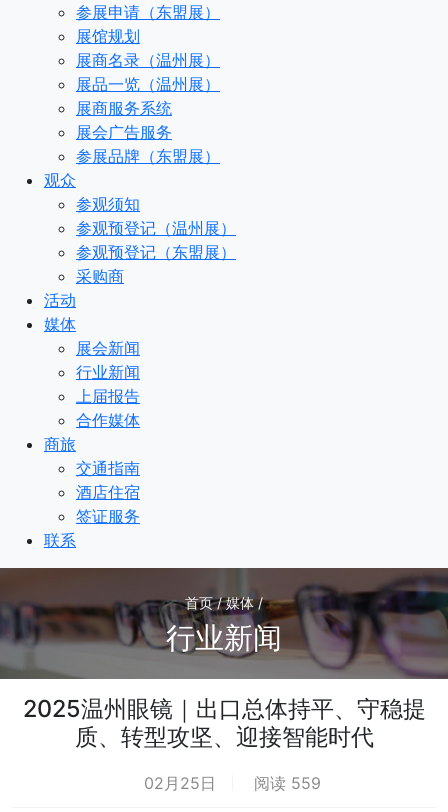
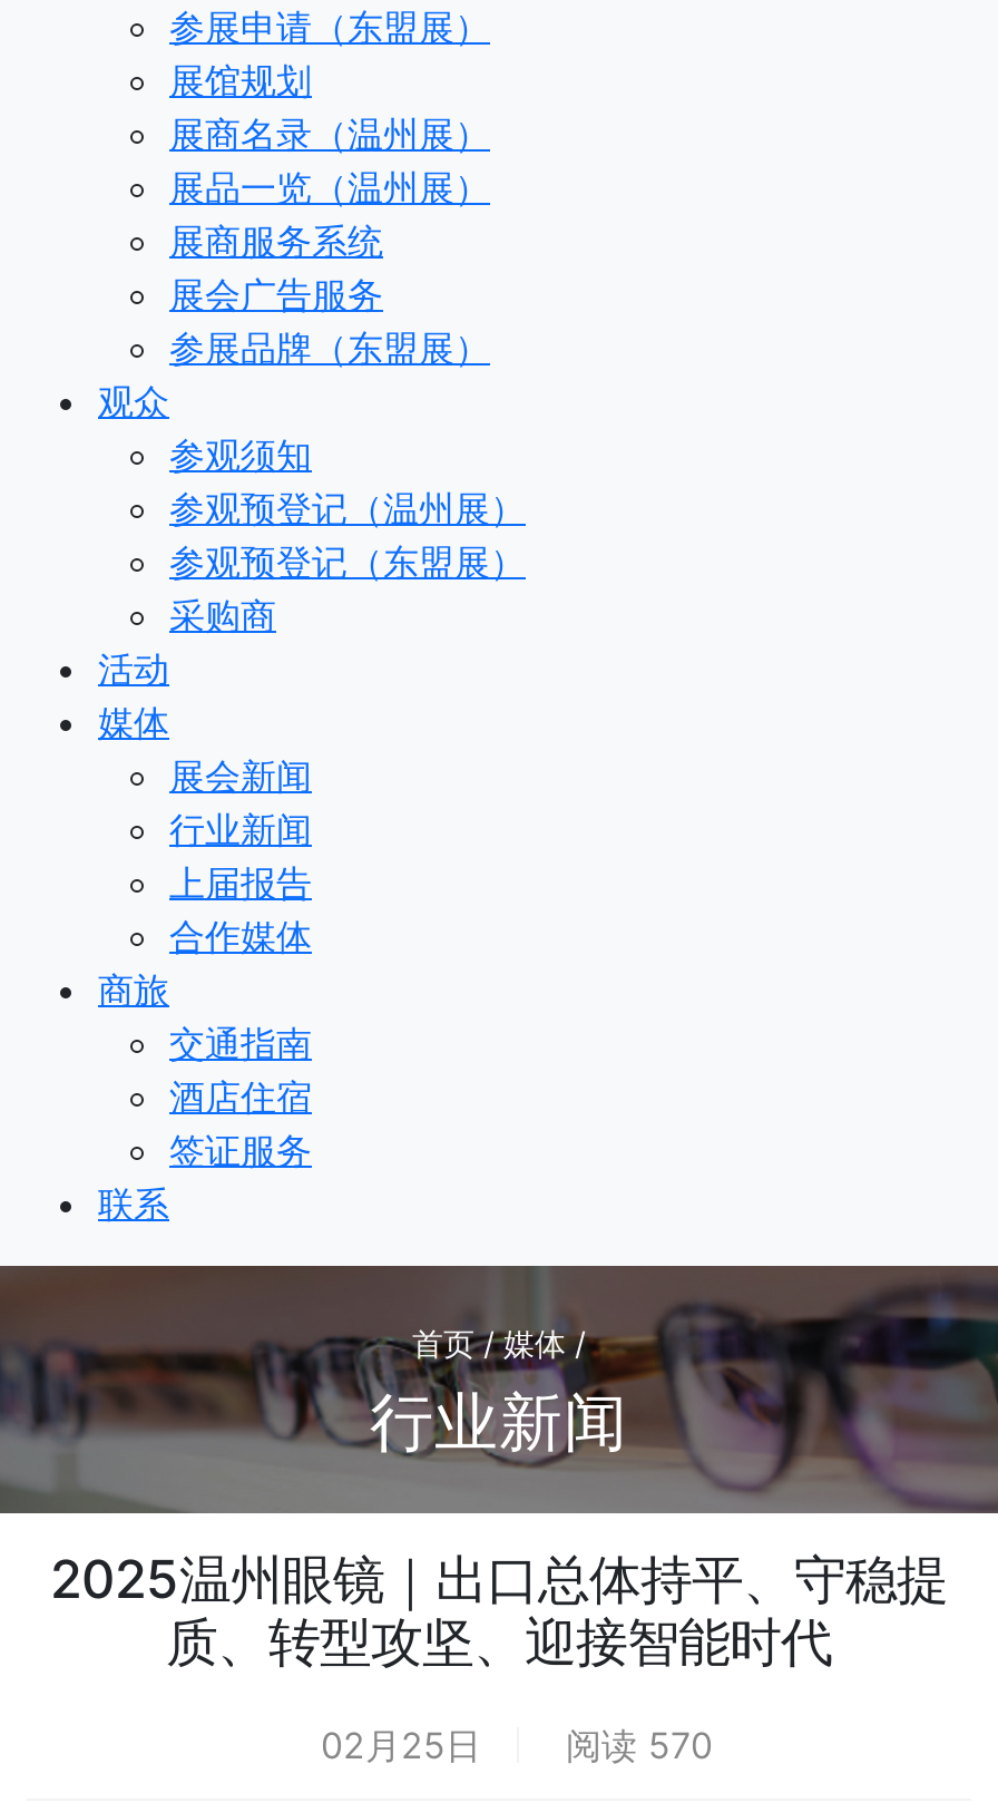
[143,773,320,793] 02月25日 阅读 559 -> [321,1723,713,1768] 02月25日 阅读 570

